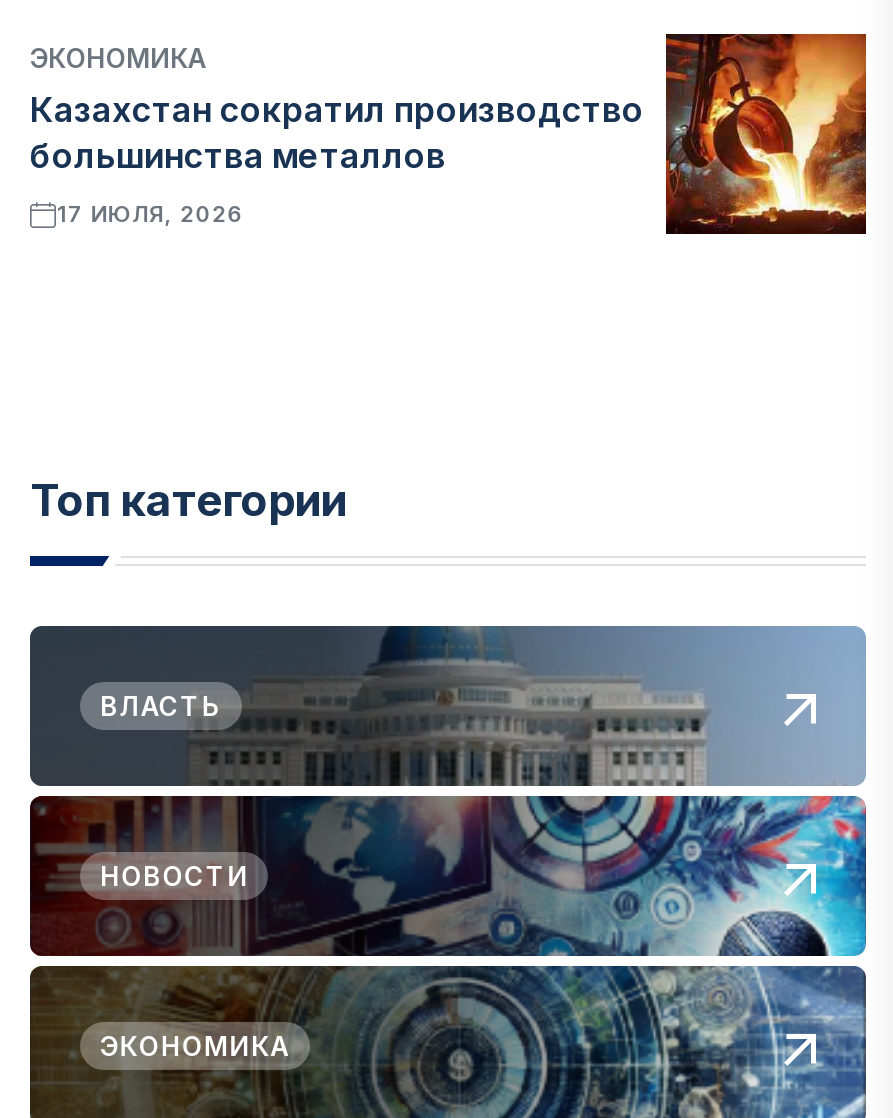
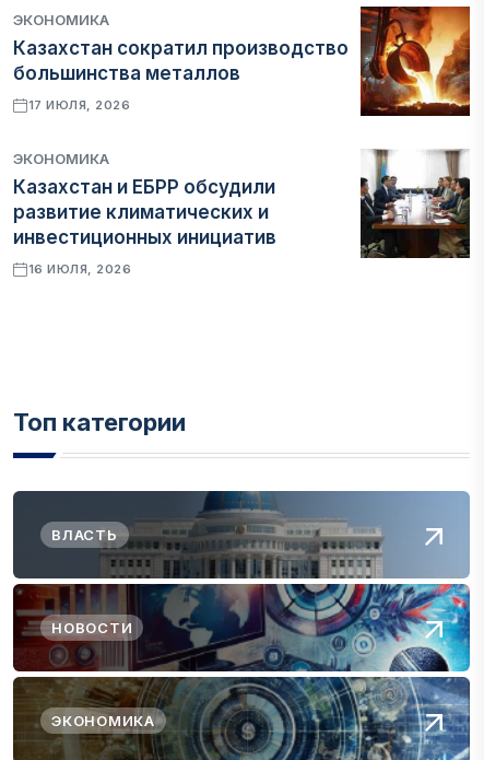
none -> [13,150,276,277] ЭКОНОМИКА | Казахстан и ЕБРР обсудили | развитие климатических и | инвестиционных инициатив | 16 ИЮЛЯ, 2026
none -> [359,148,471,259] [image]

